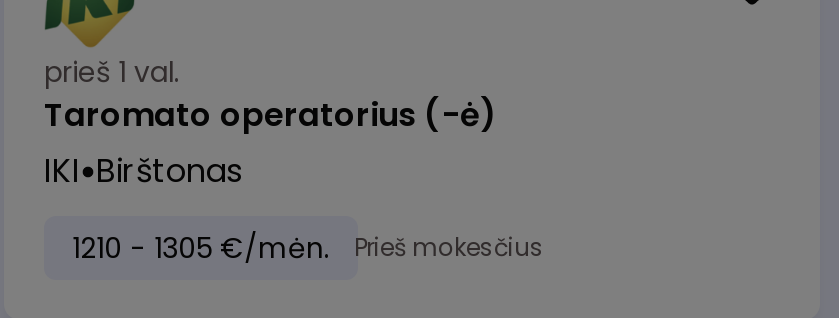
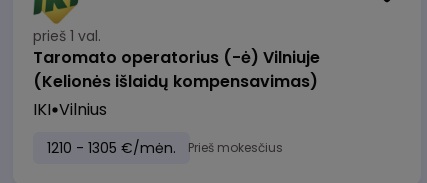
[44,92,496,194] Taromato operatorius (-ė) | IKI Birštonas -> [33,46,320,121] Taromato operatorius (-ė) Vilniuje | (Kelionės išlaidų kompensavimas) | IKI Vilnius

